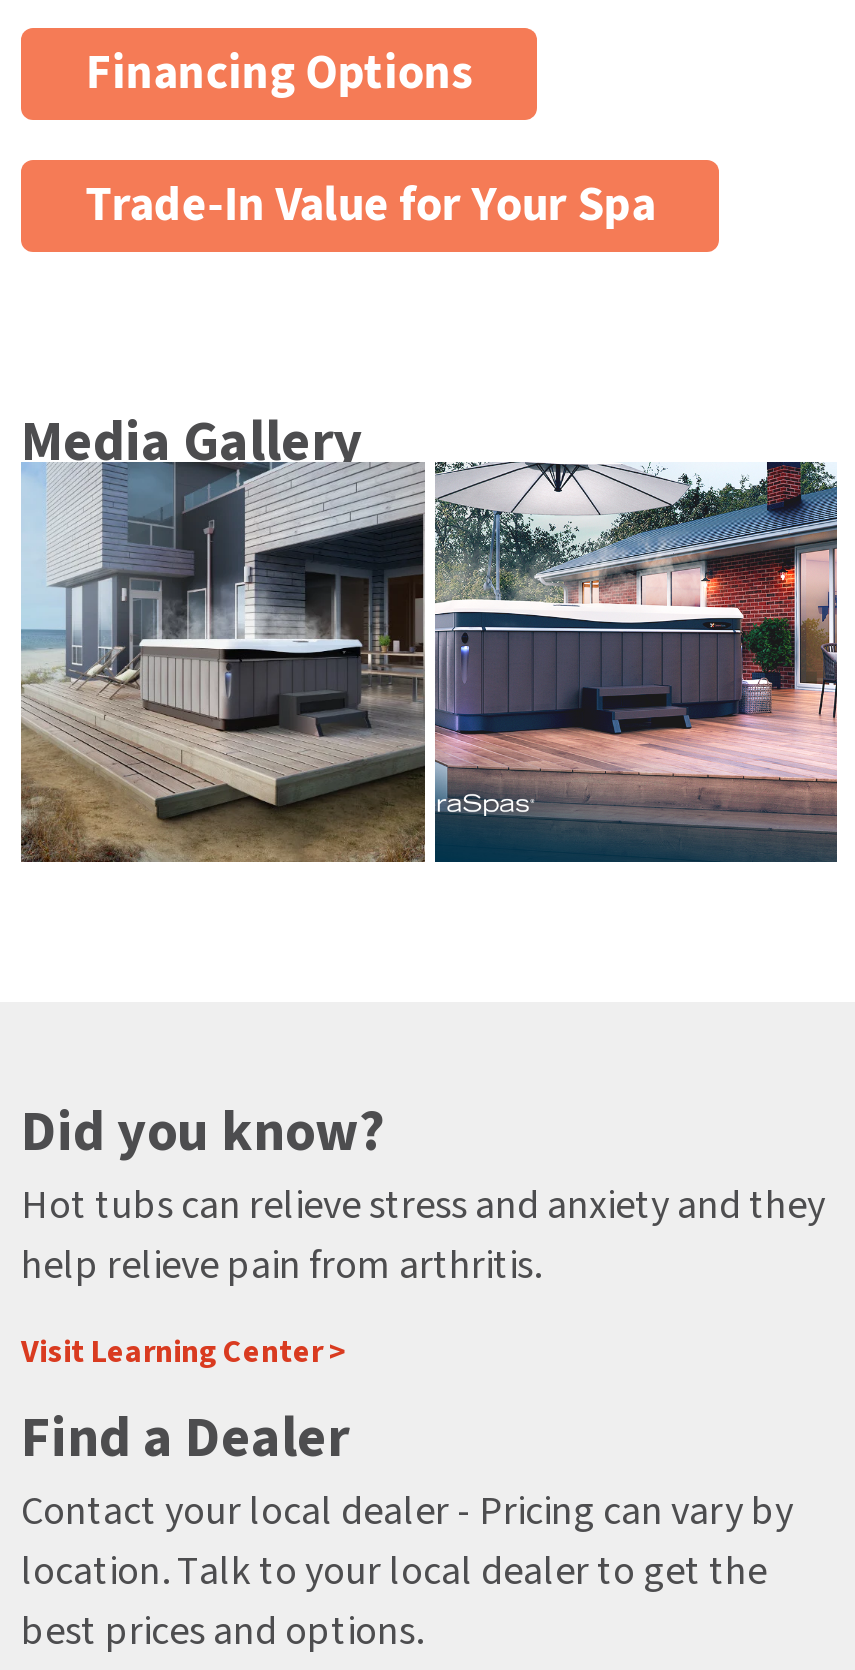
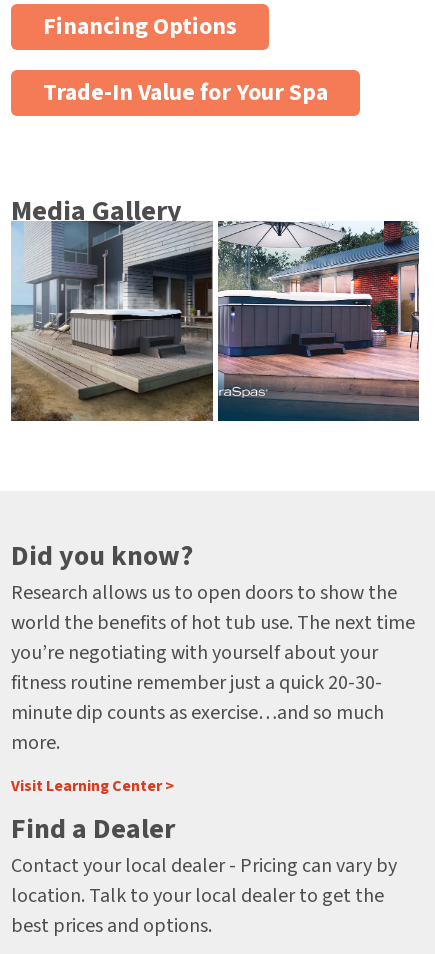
[21,1178,825,1294] Hot tubs can relieve stress and anxiety and they | help relieve pain from arthritis. -> [11,579,415,757] Research allows us to open doors to show the | world the benefits of hot tub use. The next time | you’re negotiating with yourself about your | fitness routine remember just a quick 20-30- | minute dip counts as exercise…and so much | more.

